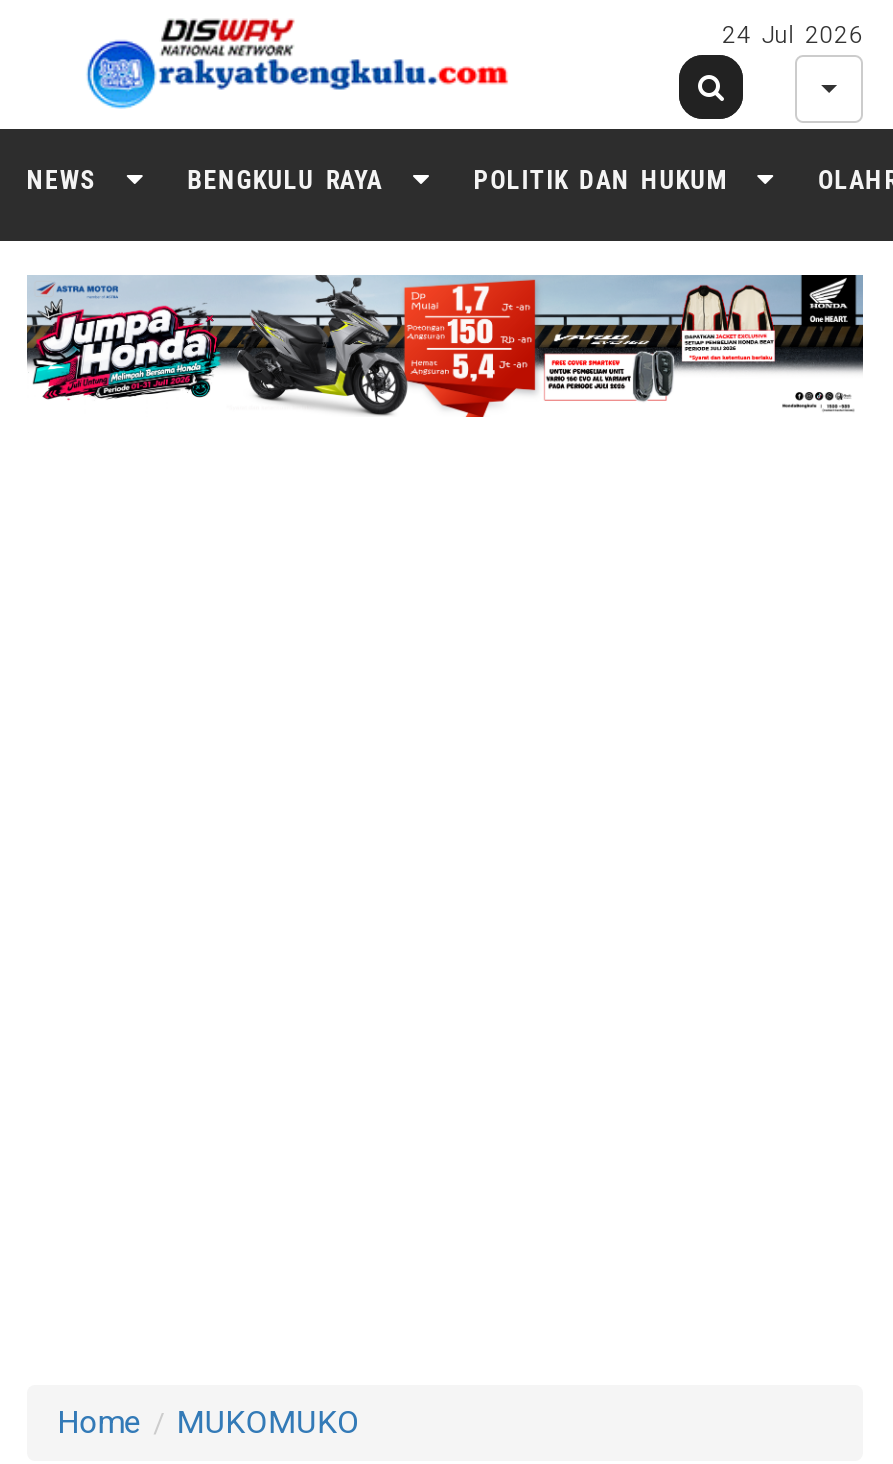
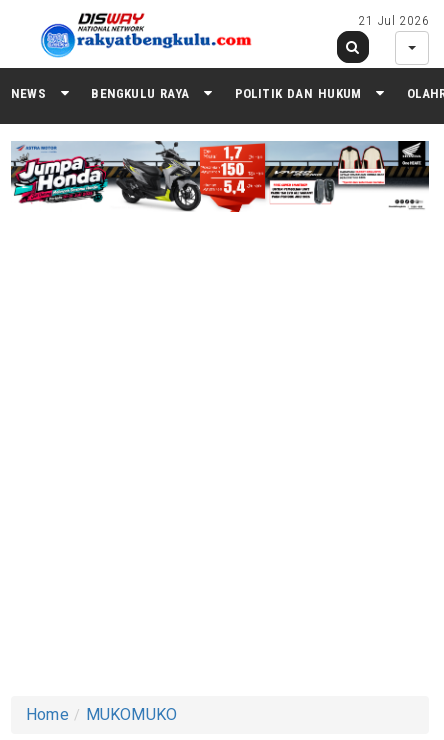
[722,19,863,53] 24 Jul 2026 -> [359,13,429,30] 21 Jul 2026

